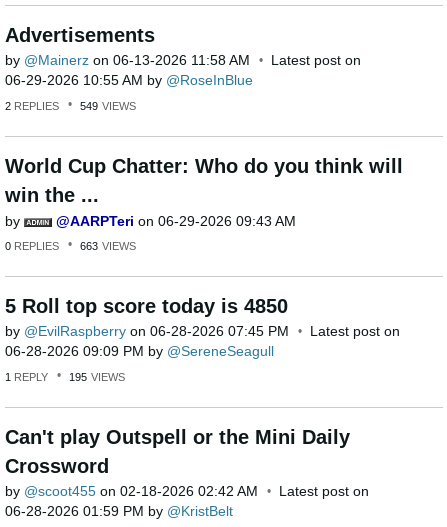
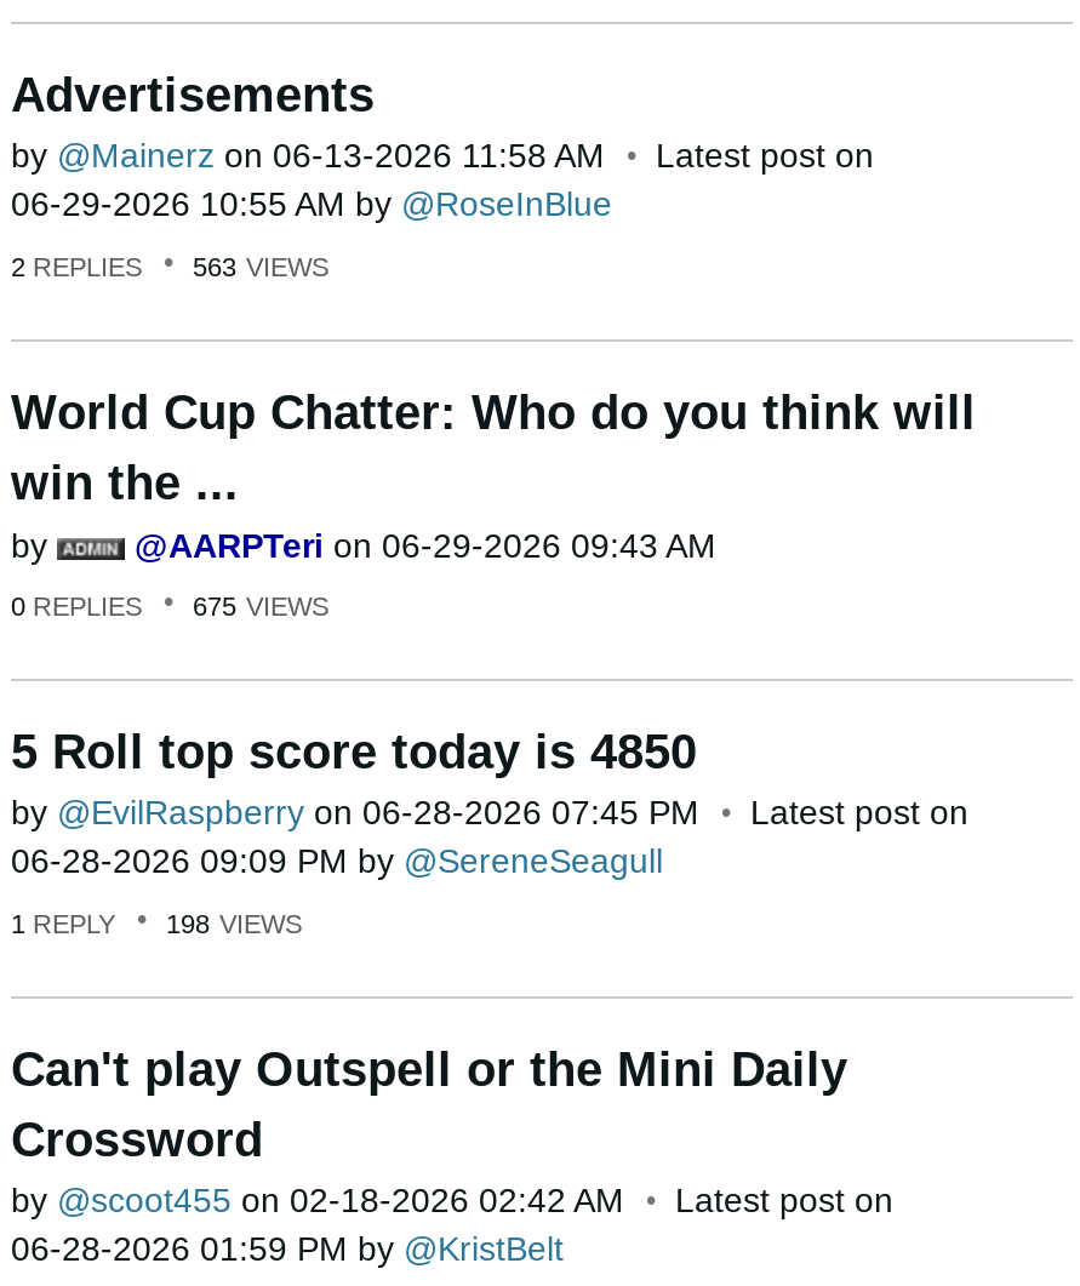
[5,100,136,112] 2 REPLIES 549 VIEWS -> [11,251,328,280] 2 REPLIES 563 VIEWS
[5,240,136,252] 0 REPLIES 663 VIEWS -> [11,592,328,621] 0 REPLIES 675 VIEWS
[5,371,125,383] 1 REPLY 195 VIEWS -> [11,908,302,937] 1 REPLY 198 VIEWS

